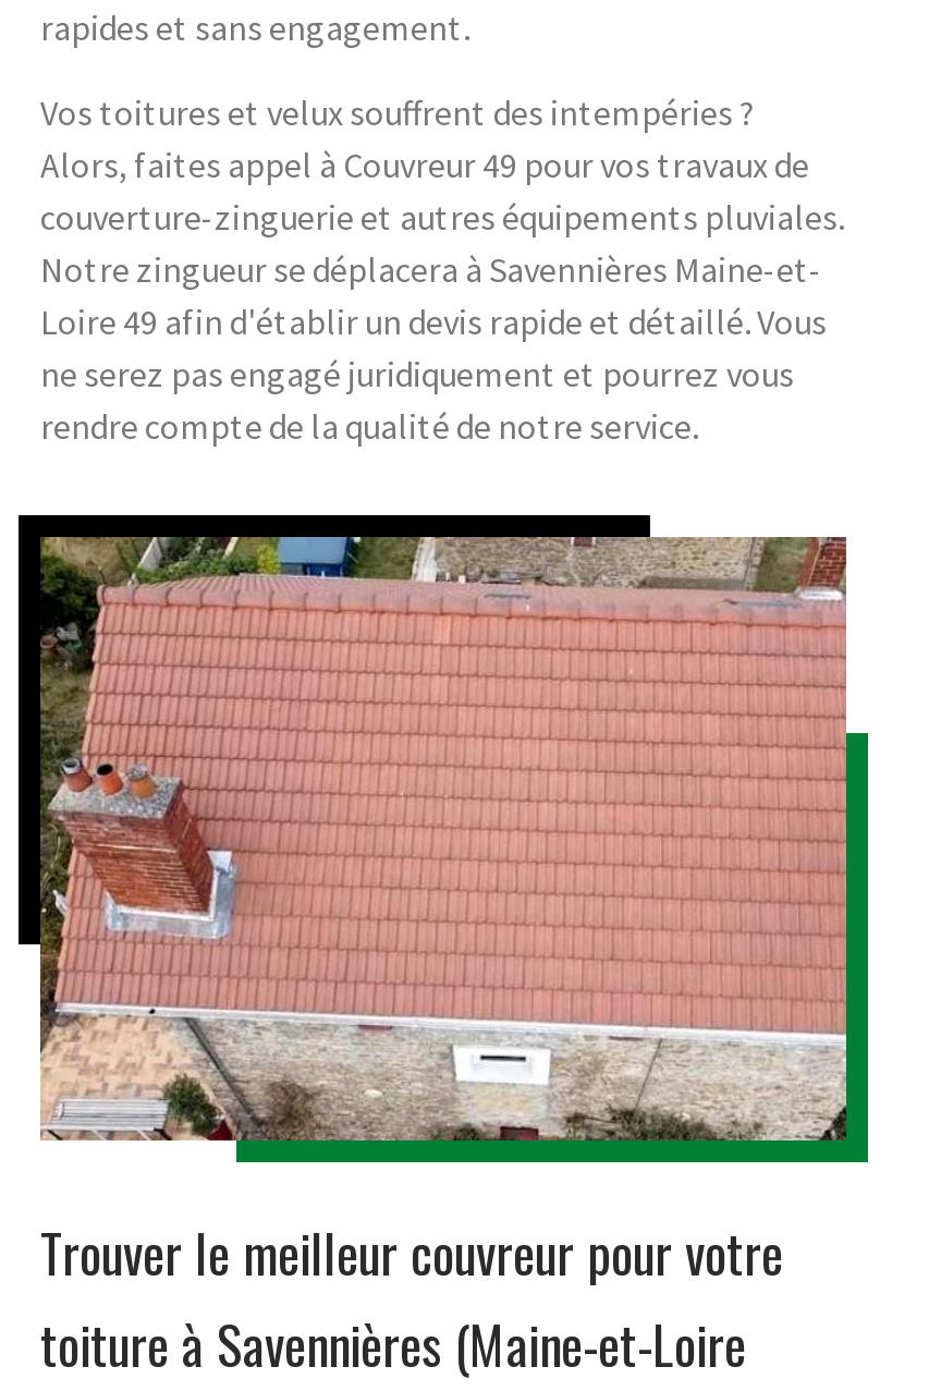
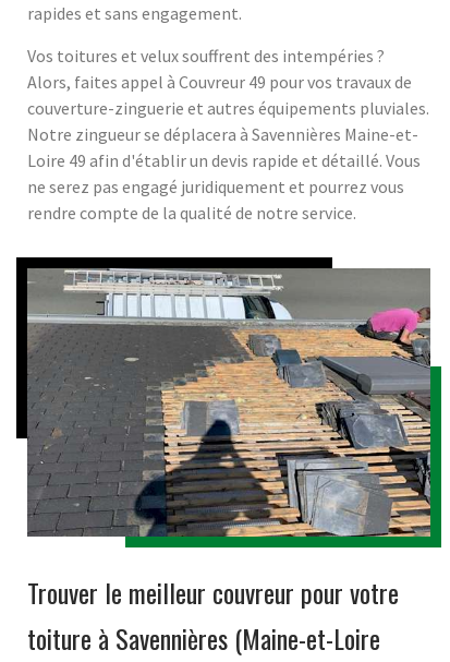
[40,536,848,1142] [image] -> [26,267,431,538] [image]

